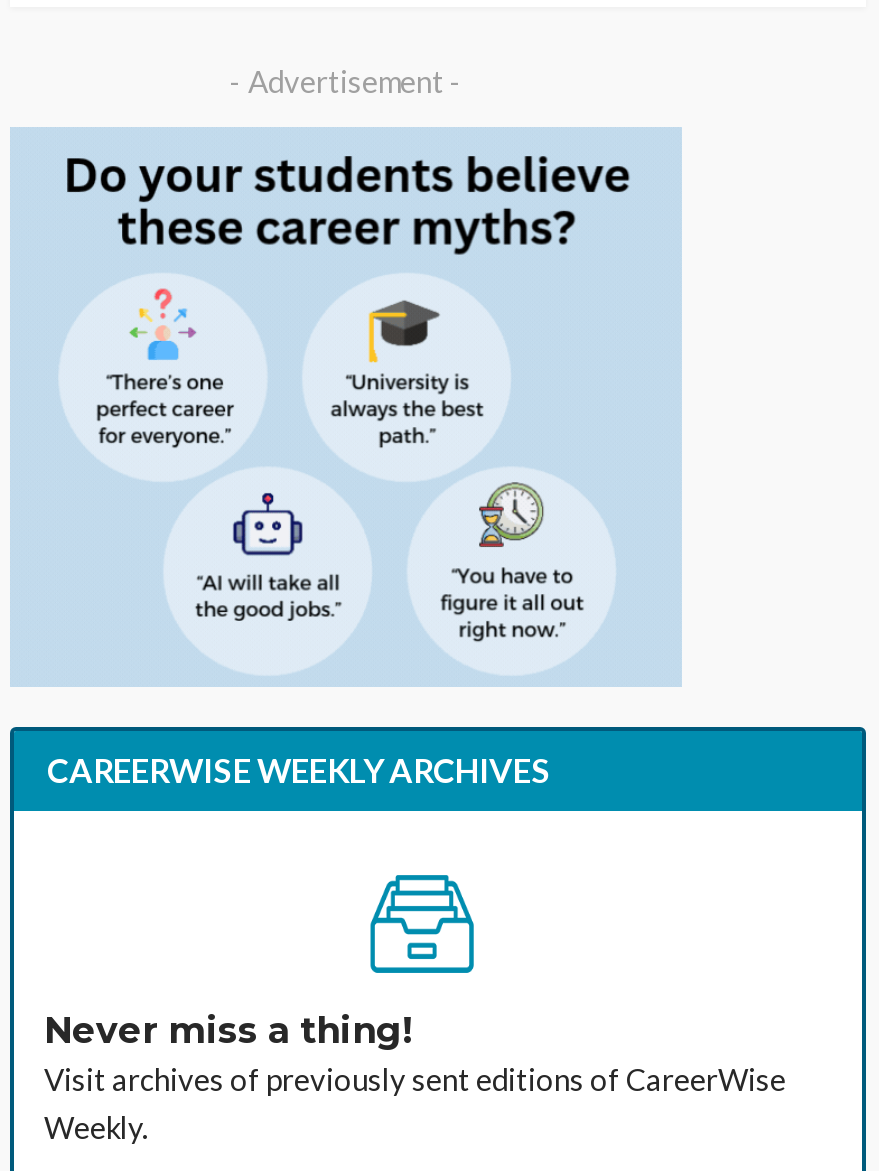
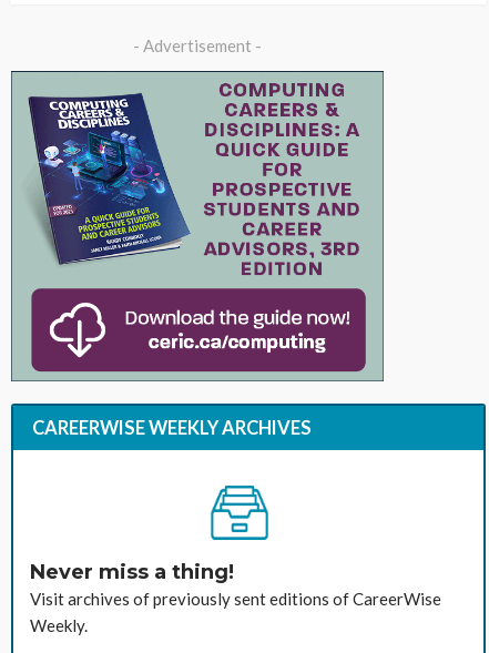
[12,127,680,685] [image] -> [10,70,384,381] [image]

